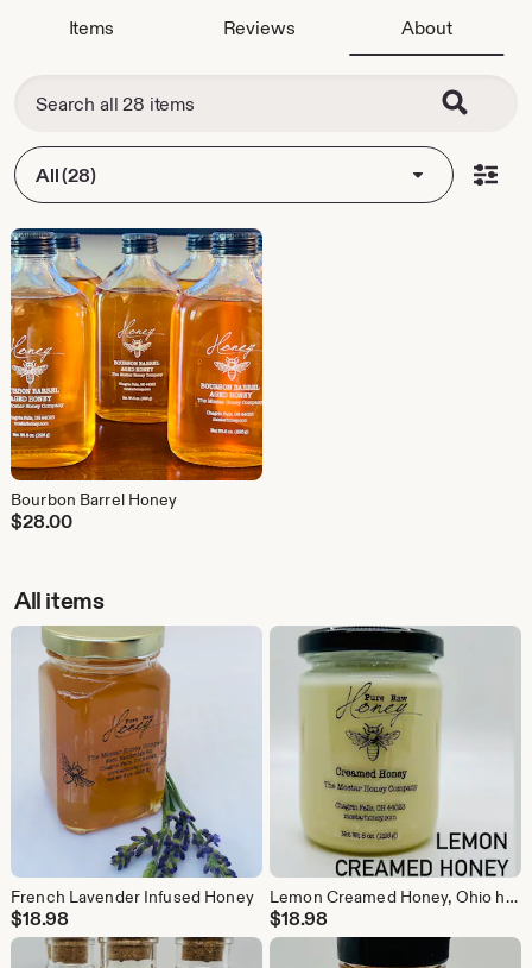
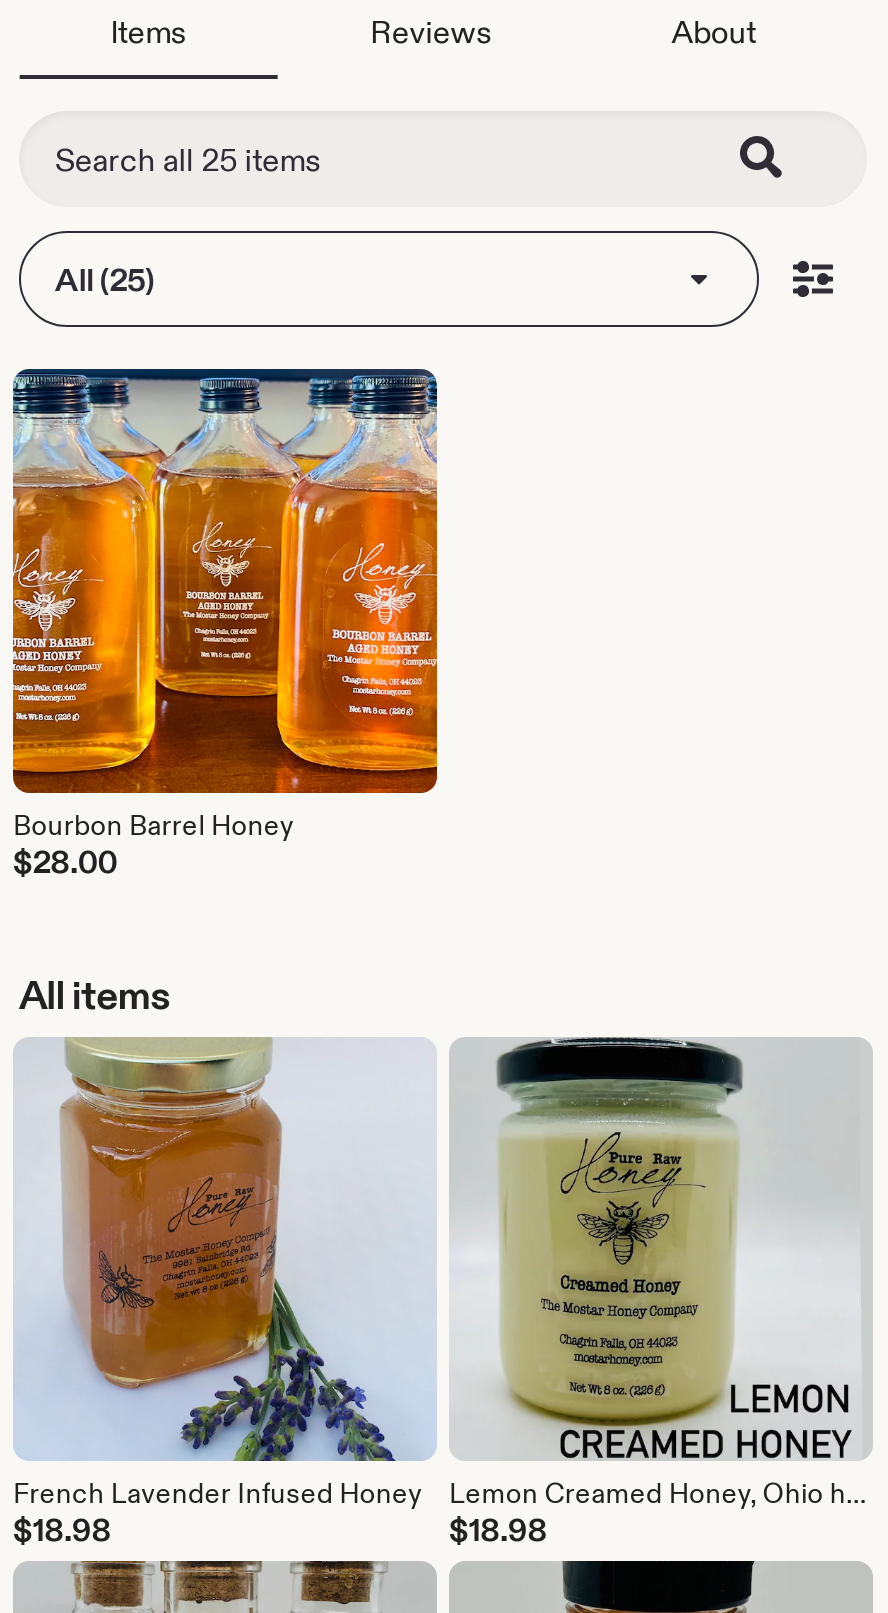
[36,163,96,187] All (28) -> [55,259,154,299] All (25)

